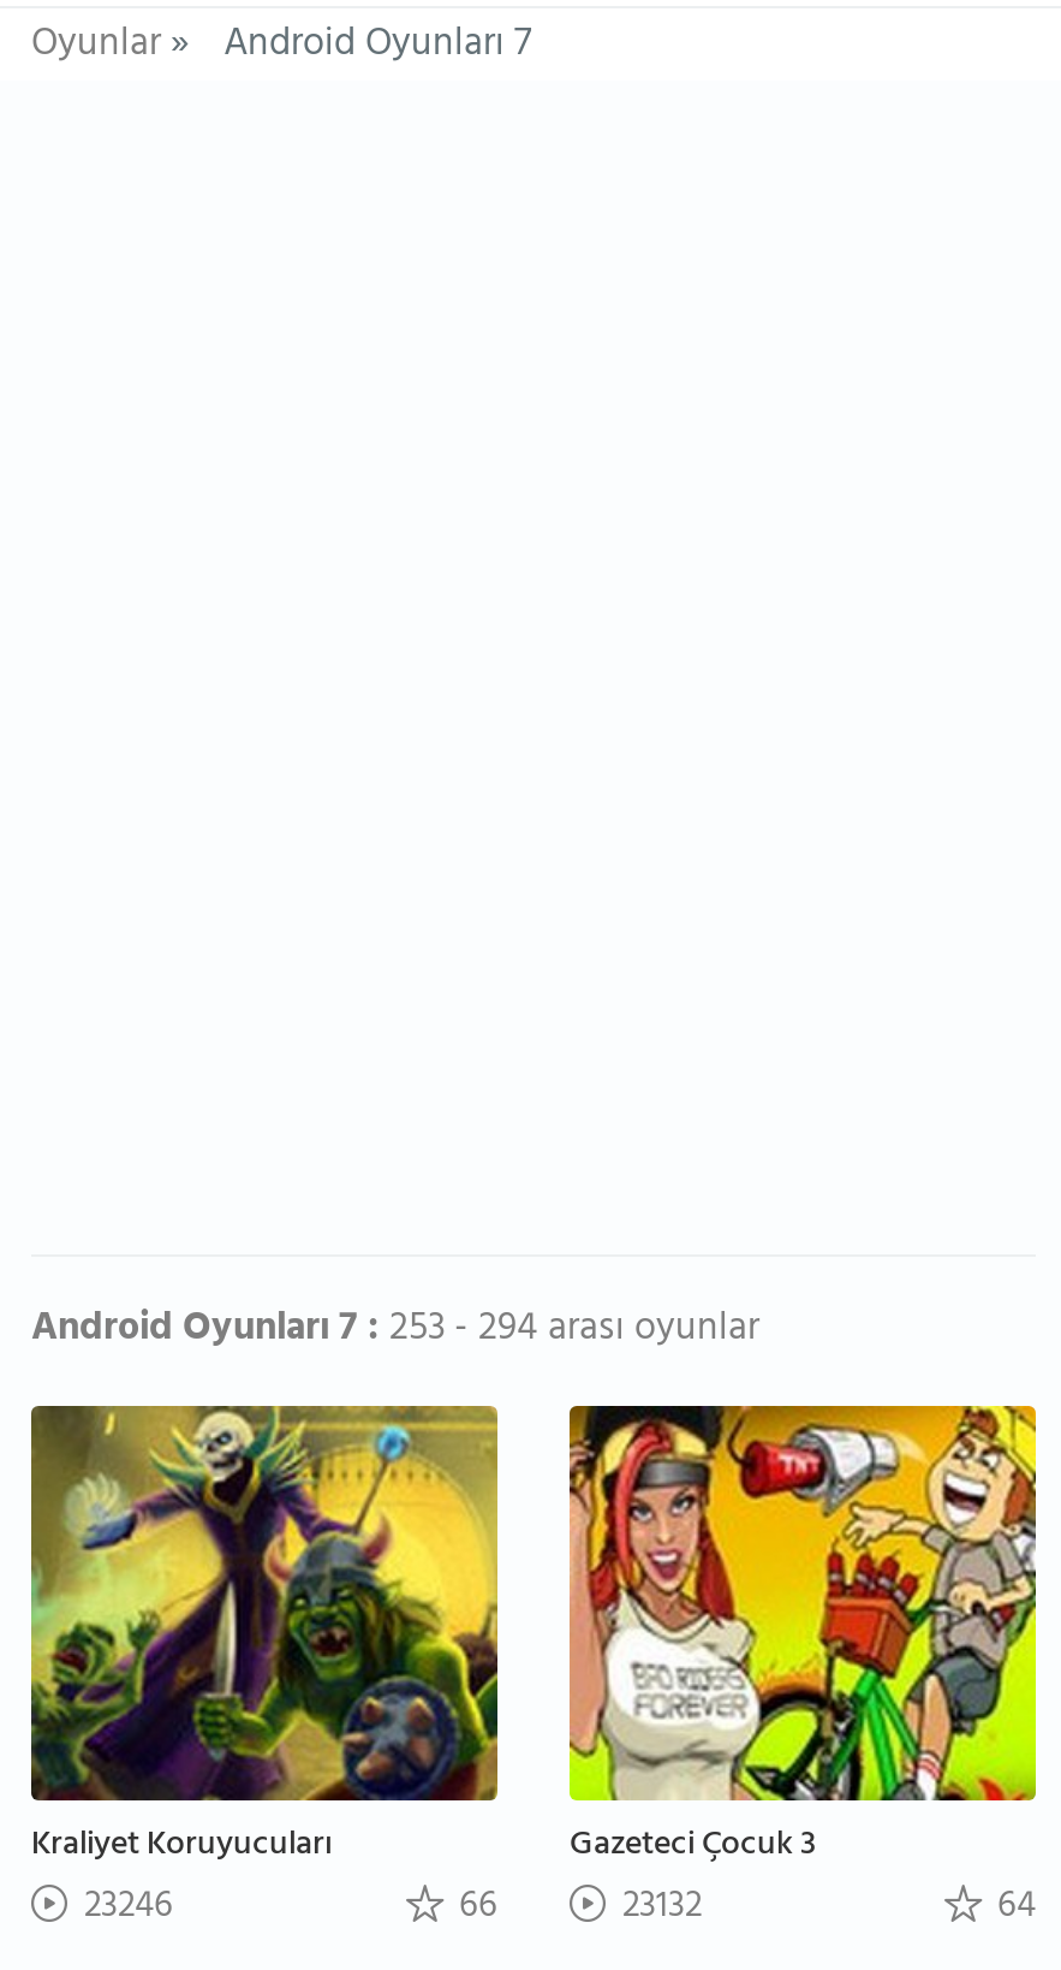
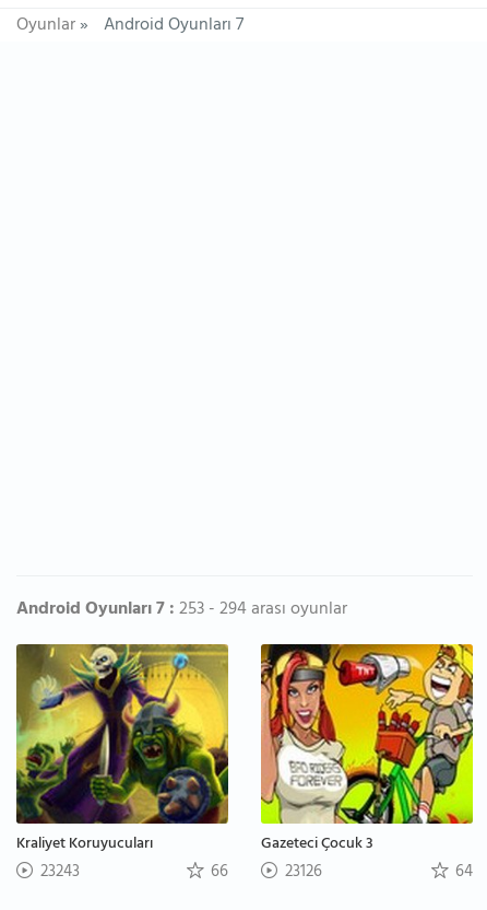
[74,1876,173,1946] 23246 -> [36,858,80,890] 23243
[449,1876,702,1946] 66 23132 -> [206,858,322,890] 66 23126

